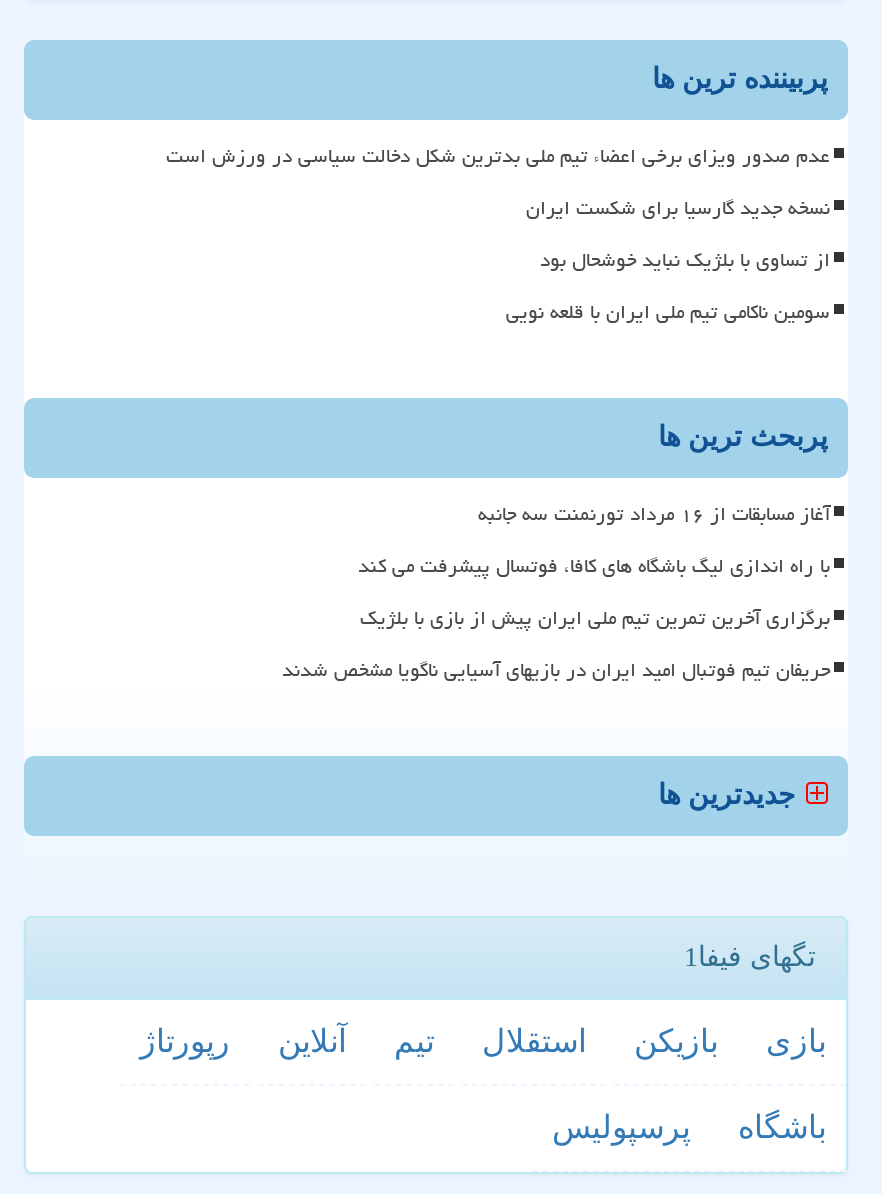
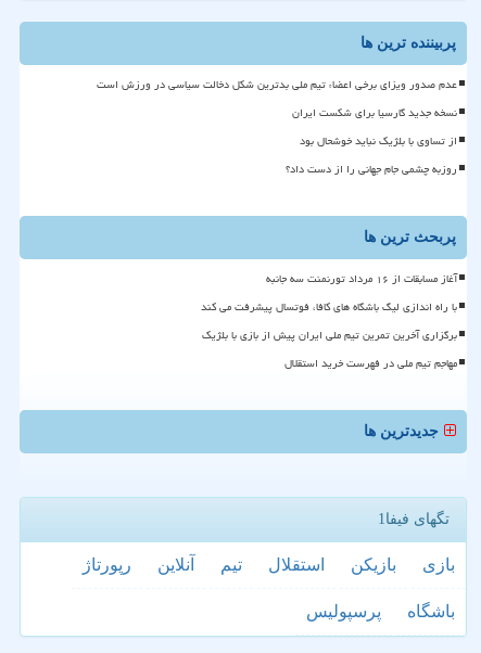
[506,292,830,332] سومین ناکامی تیم ملی ایران با قلعه نویی -> [286,158,457,180] روزبه چشمی جام جهانی را از دست داد؟
[282,650,830,690] حریفان تیم فوتبال امید ایران در بازیهای آسیایی ناگویا مشخص شدند -> [284,353,457,374] مهاجم تیم ملی در فهرست خرید استقلال

